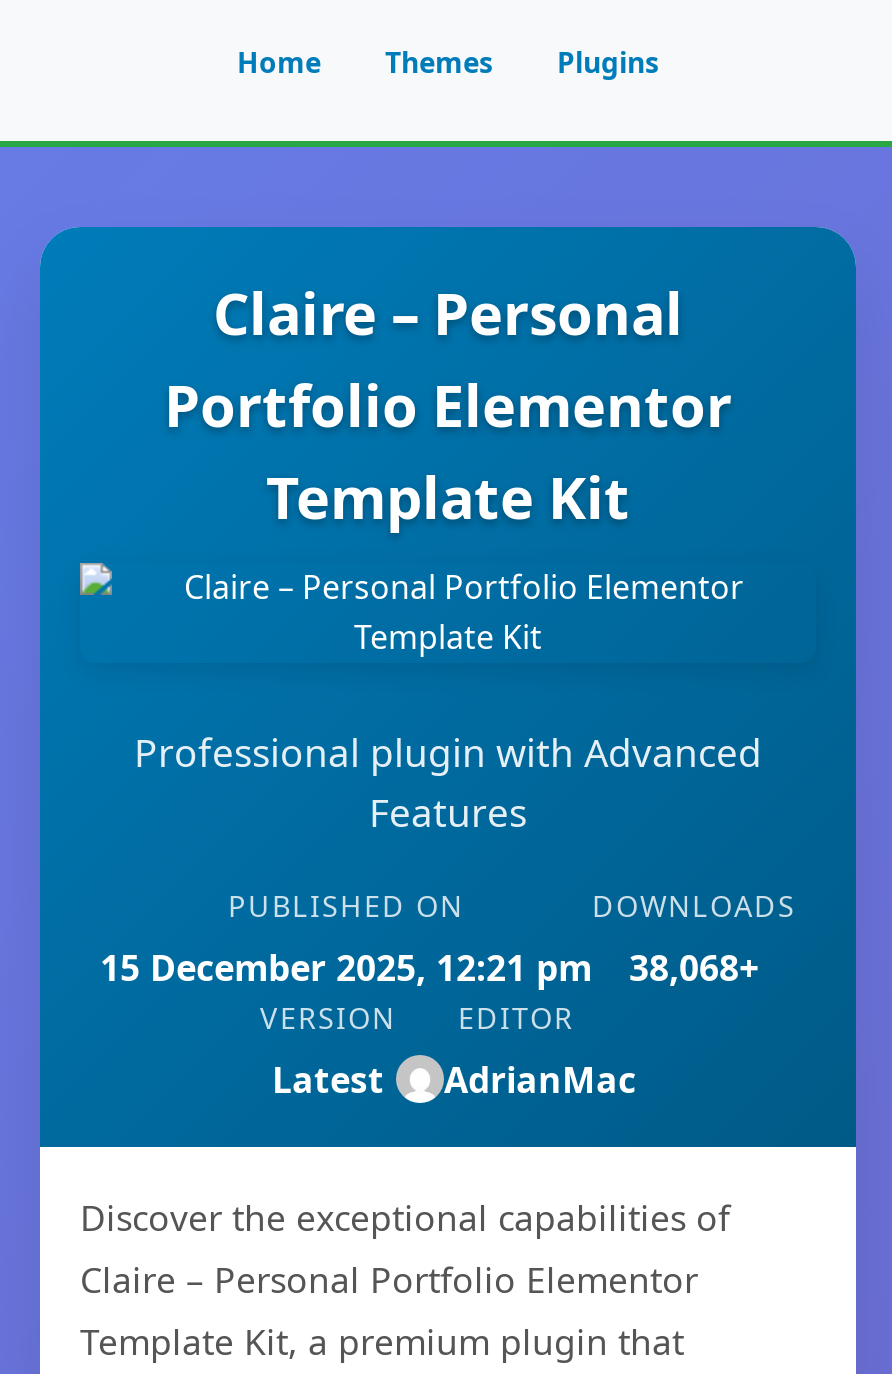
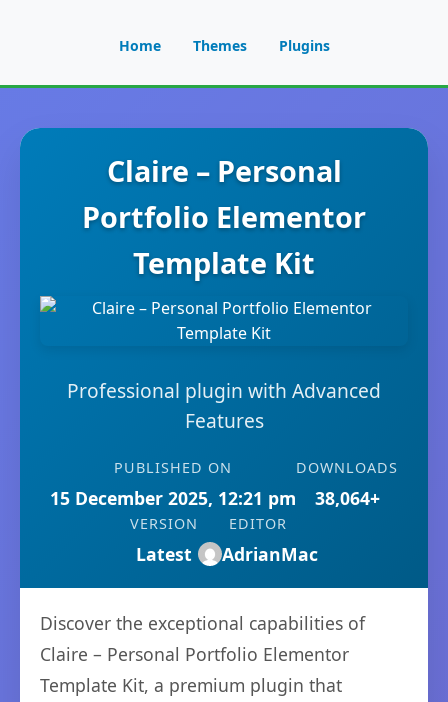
[100,943,759,991] 15 December 2025, 12:21 pm 38,068+ -> [50,486,379,510] 15 December 2025, 12:21 pm 38,064+

